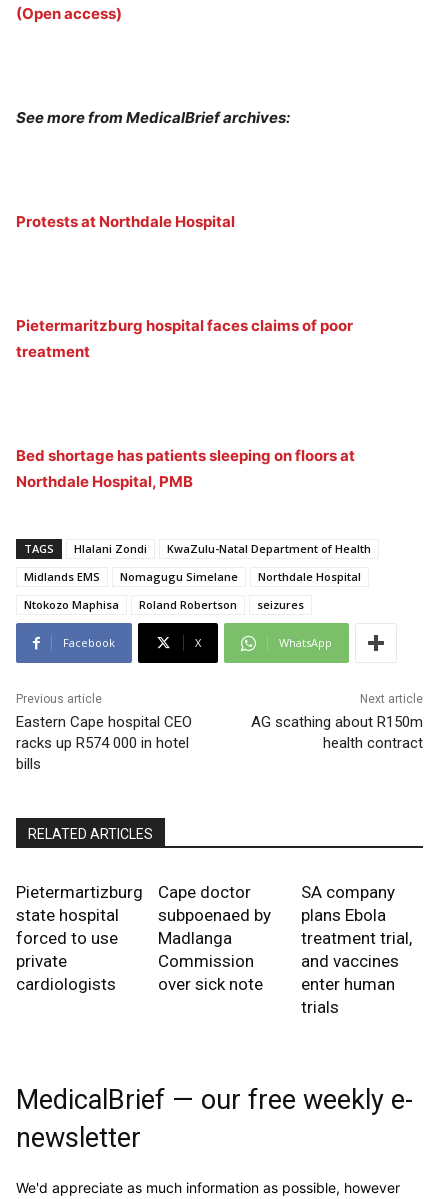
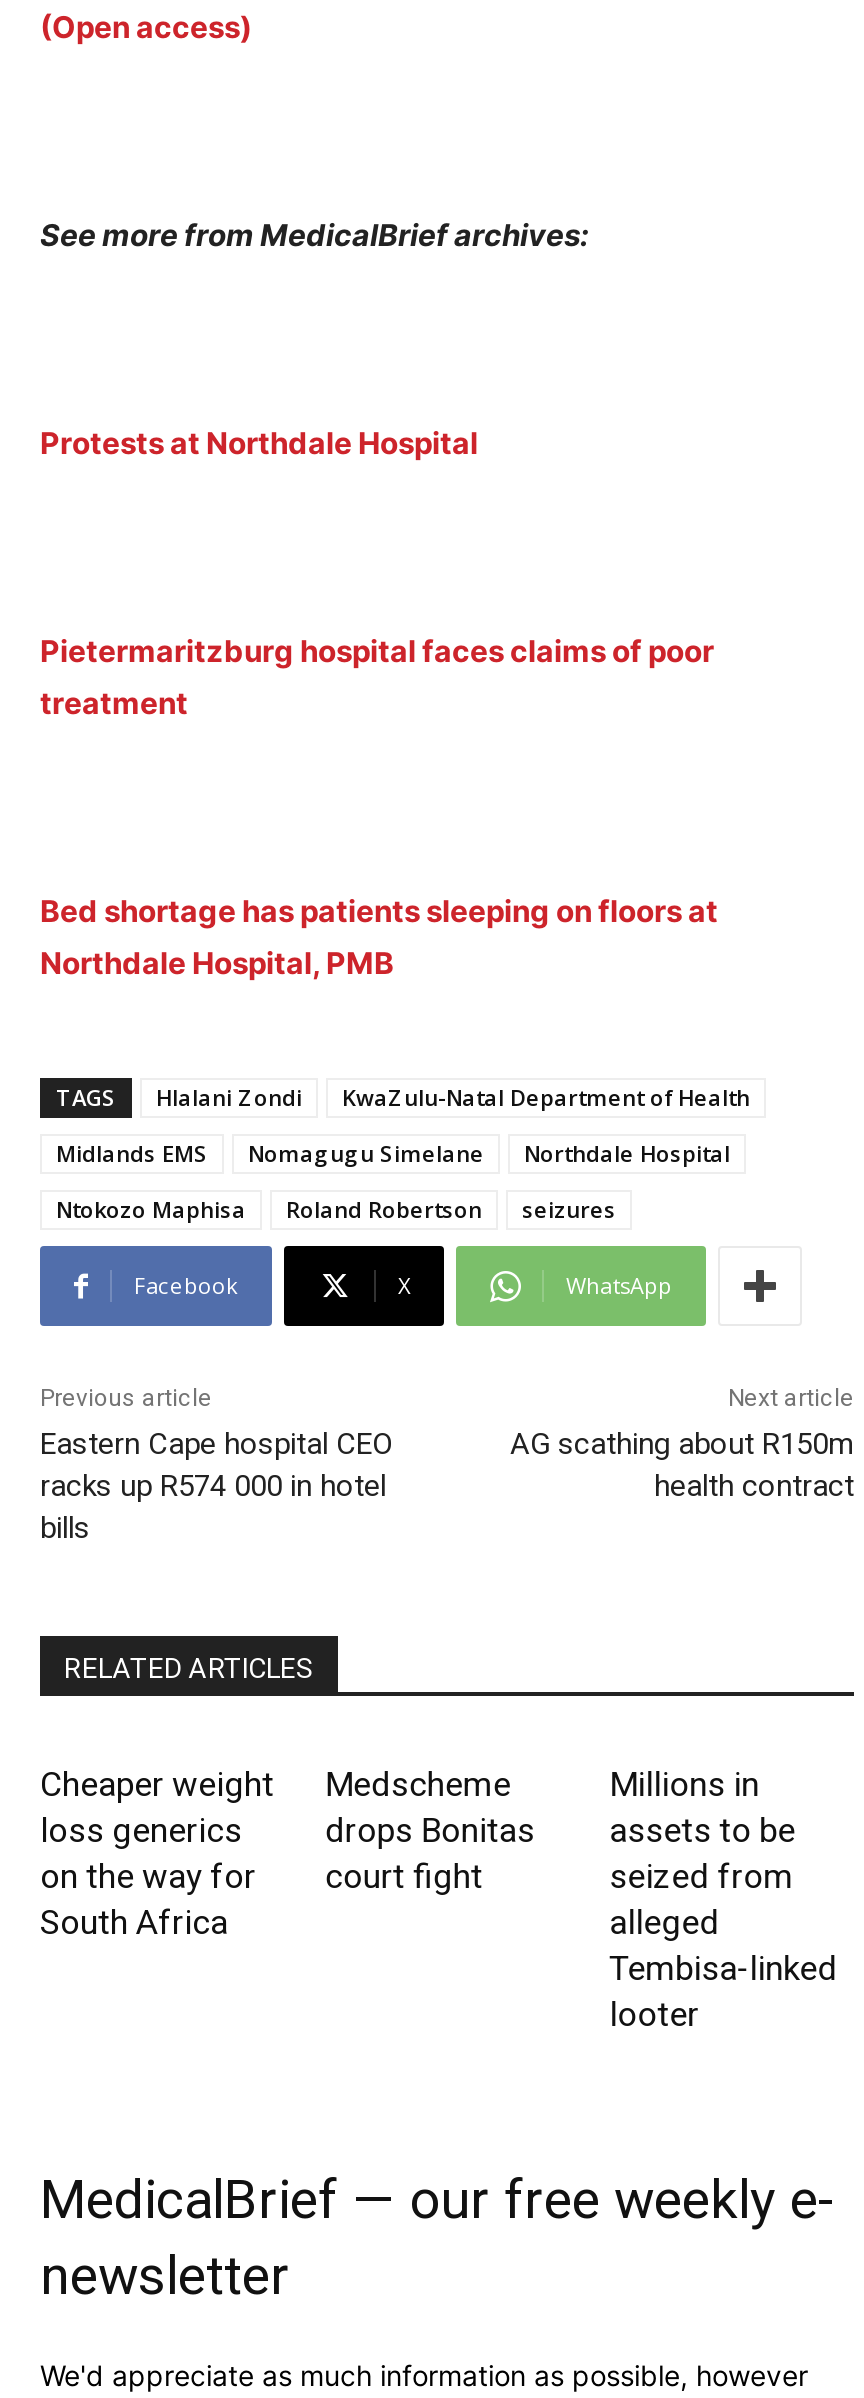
[16,882,143,994] Pietermartizburg | state hospital | forced to use | private | cardiologists -> [40,1764,274,1942] Cheaper weight | loss generics | on the way for | South Africa
[158,882,271,994] Cape doctor | subpoenaed by | Madlanga | Commission | over sick note -> [325,1764,535,1896] Medscheme | drops Bonitas | court fight
[301,882,412,1017] SA company | plans Ebola | treatment trial, | and vaccines | enter human | trials -> [609,1764,837,2034] Millions in | assets to be | seized from | alleged | Tembisa-linked | looter

